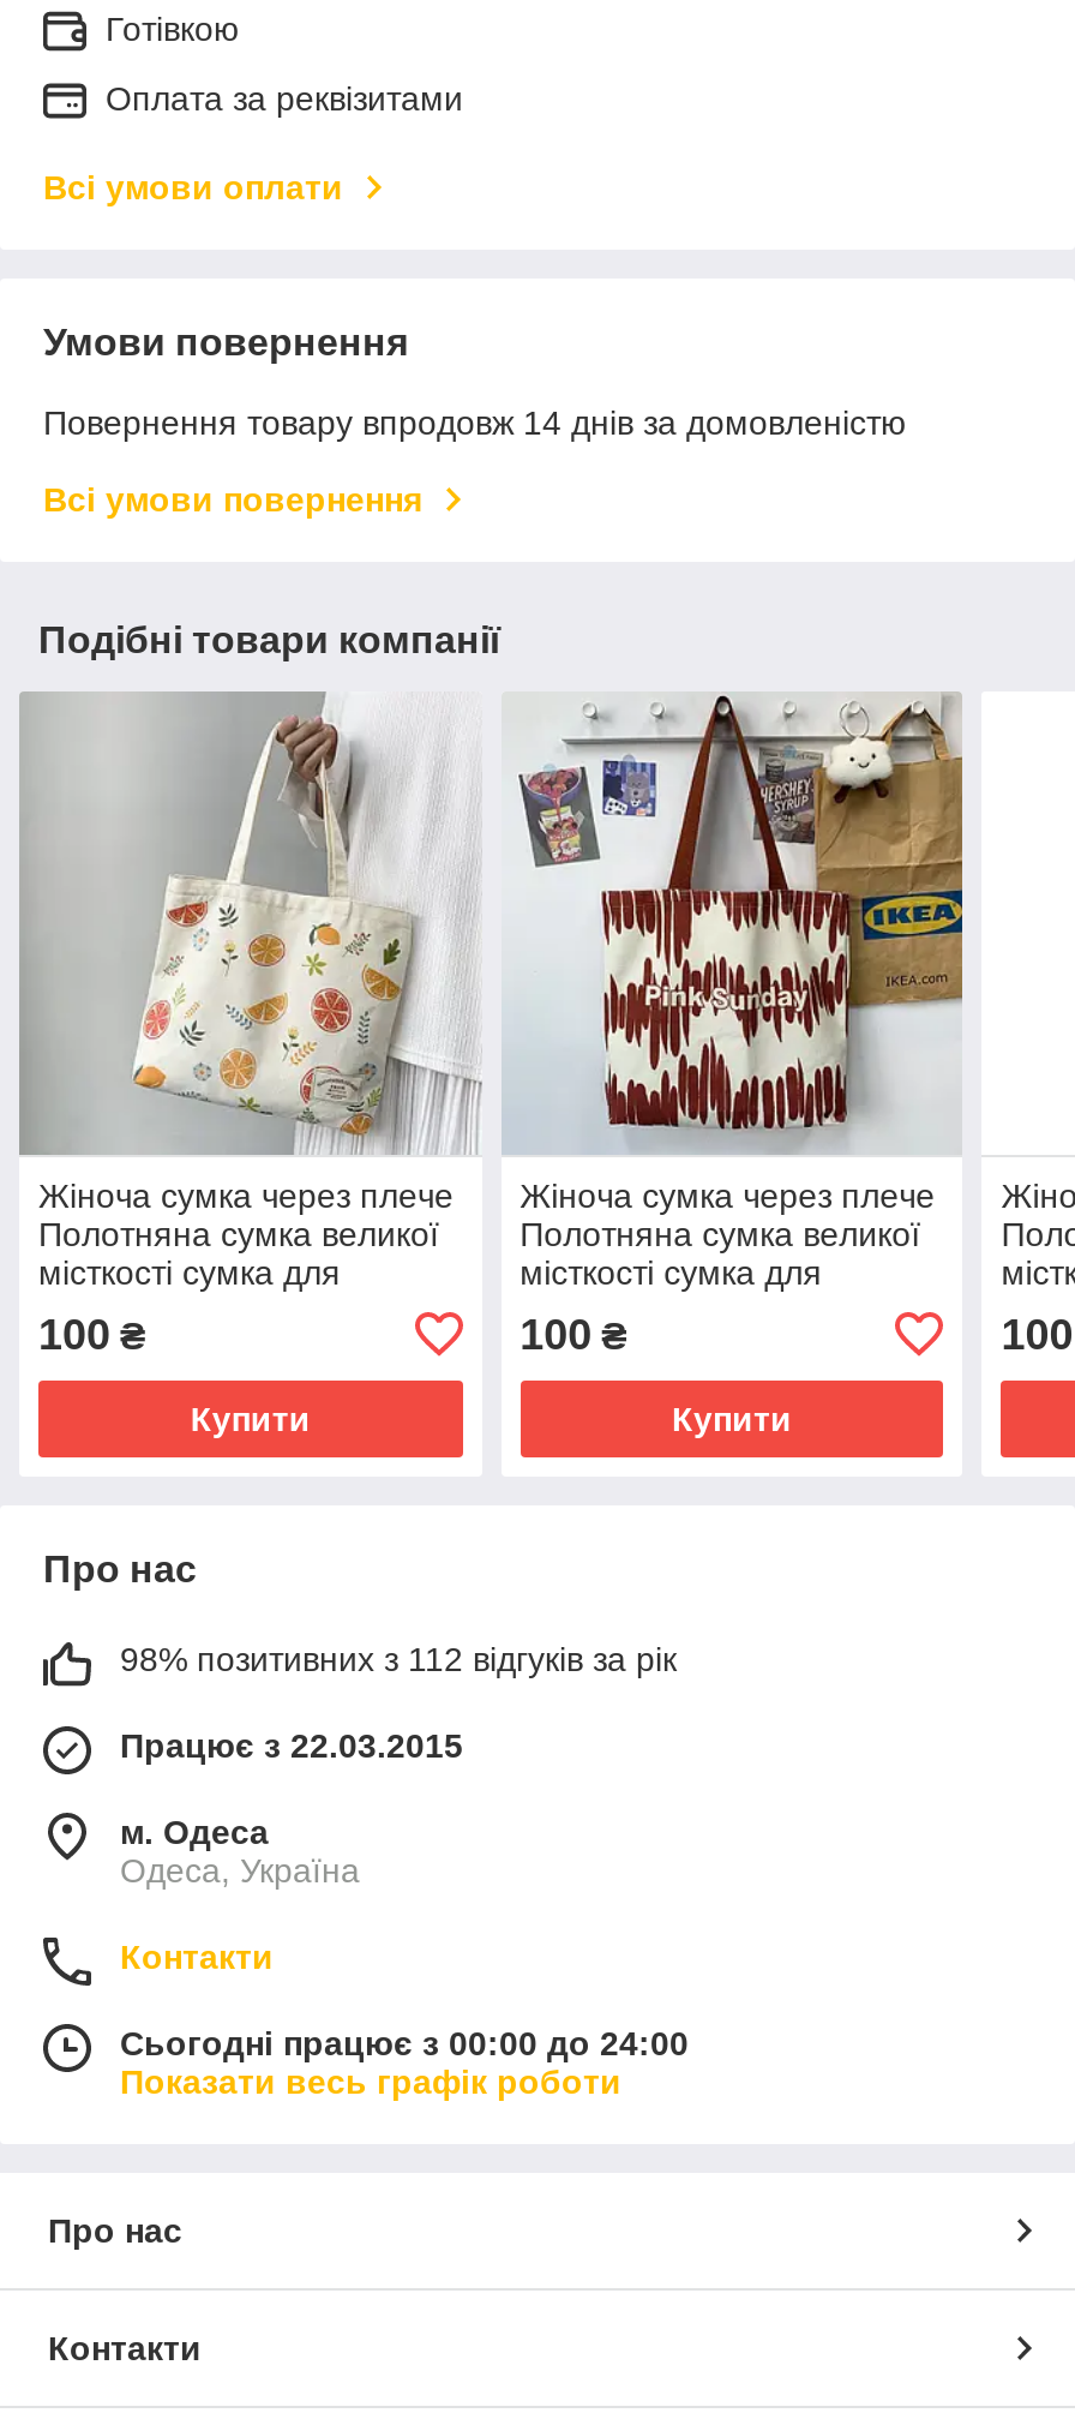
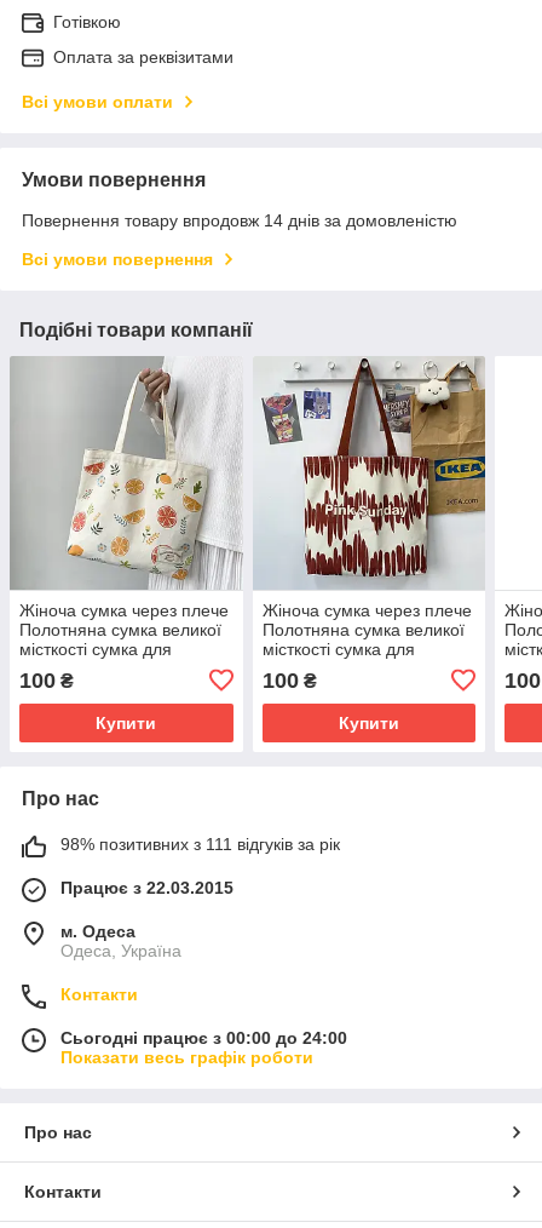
[120,1639,677,1678] 98% позитивних з 112 відгуків за рік -> [60,834,340,854] 98% позитивних з 111 відгуків за рік

